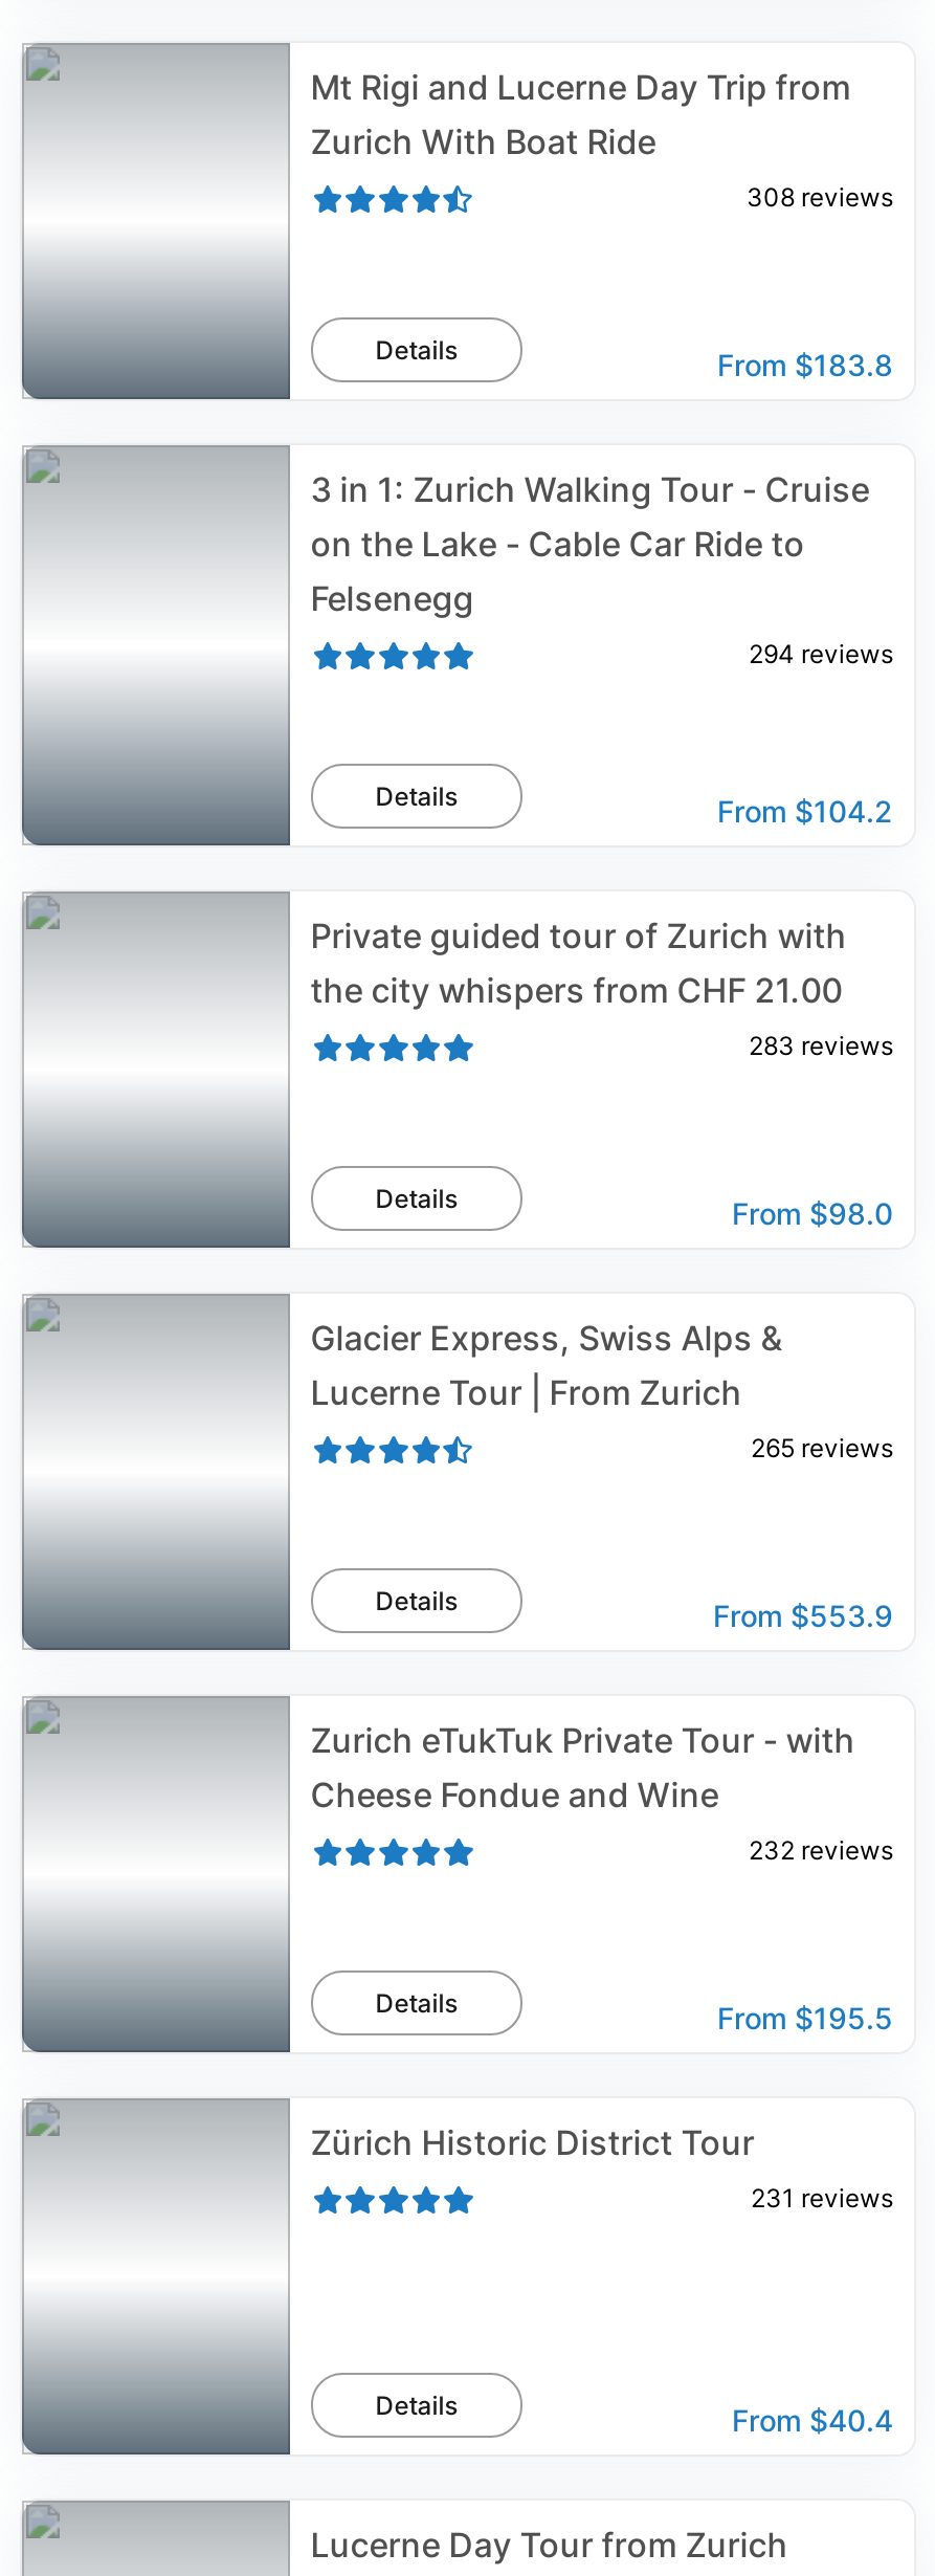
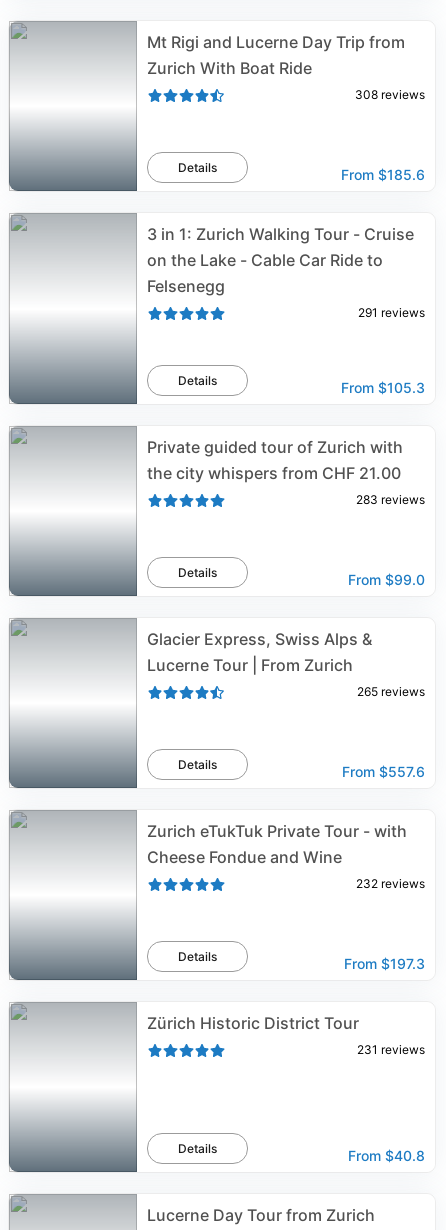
[717,347,893,382] From $183.8 -> [341,166,425,183] From $185.6
[749,638,893,669] 294 reviews -> [358,305,425,320] 291 reviews
[717,793,893,829] From $104.2 -> [341,379,425,396] From $105.3
[732,1195,893,1231] From $98.0 -> [348,571,425,588] From $99.0
[713,1598,893,1633] From $553.9 -> [342,763,425,780] From $557.6
[717,2000,893,2035] From $195.5 -> [344,955,425,972] From $197.3
[732,2402,893,2438] From $40.4 -> [348,1147,425,1164] From $40.8

